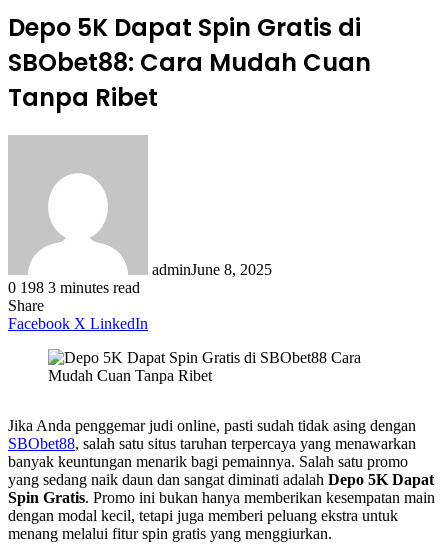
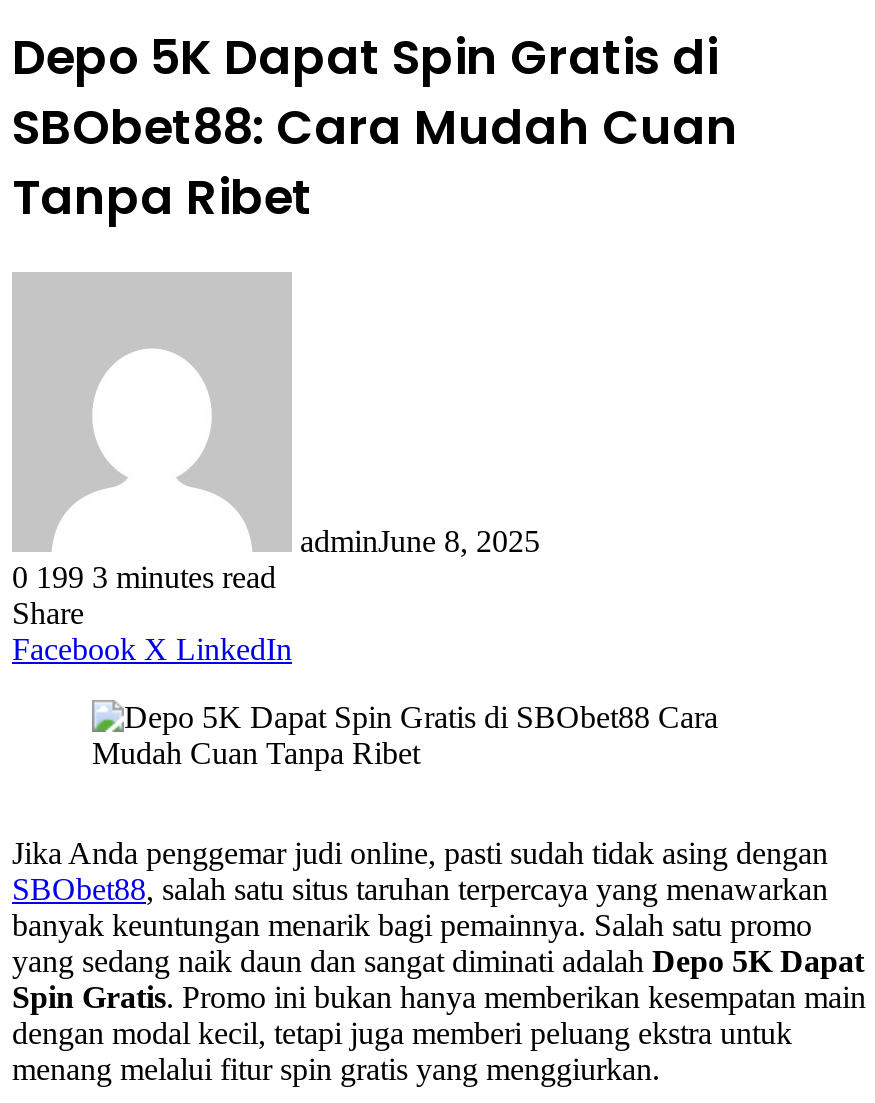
[8,279,140,296] 0 198 3 minutes read -> [12,560,276,594] 0 199 3 minutes read

